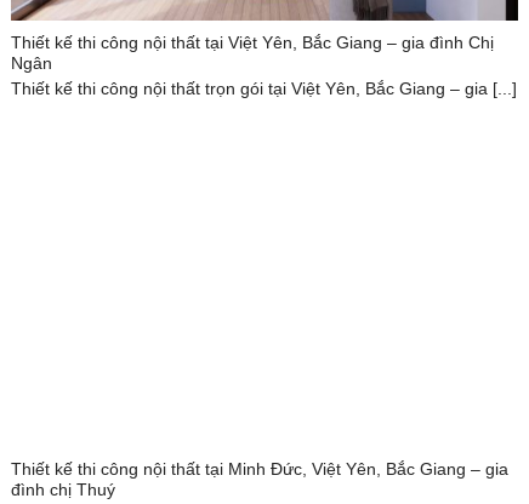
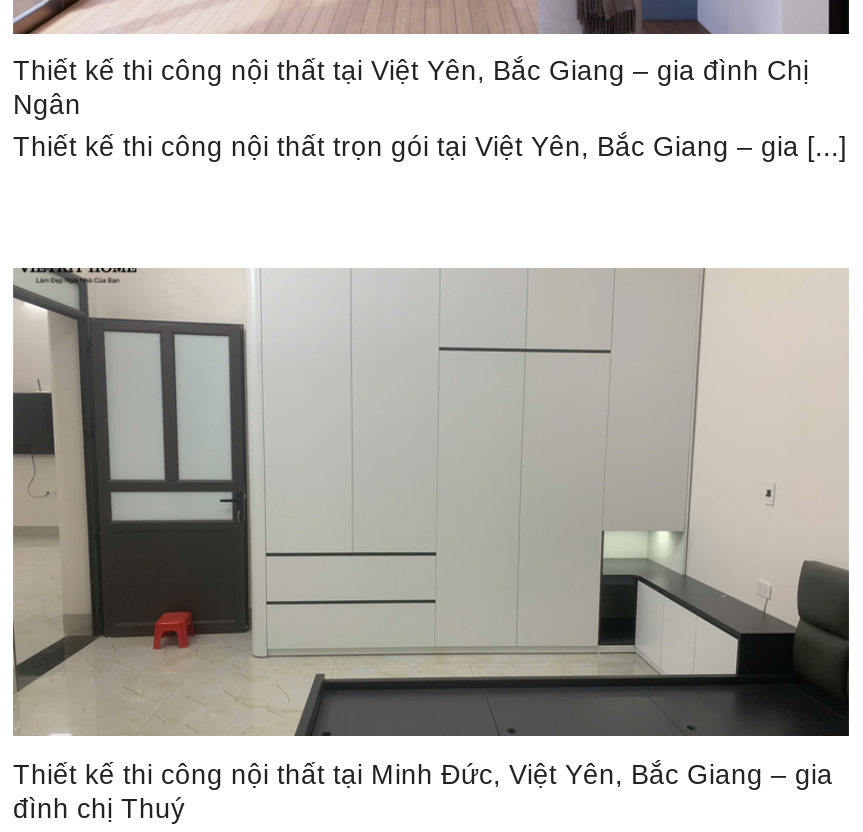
none -> [11,266,851,738] [image]

